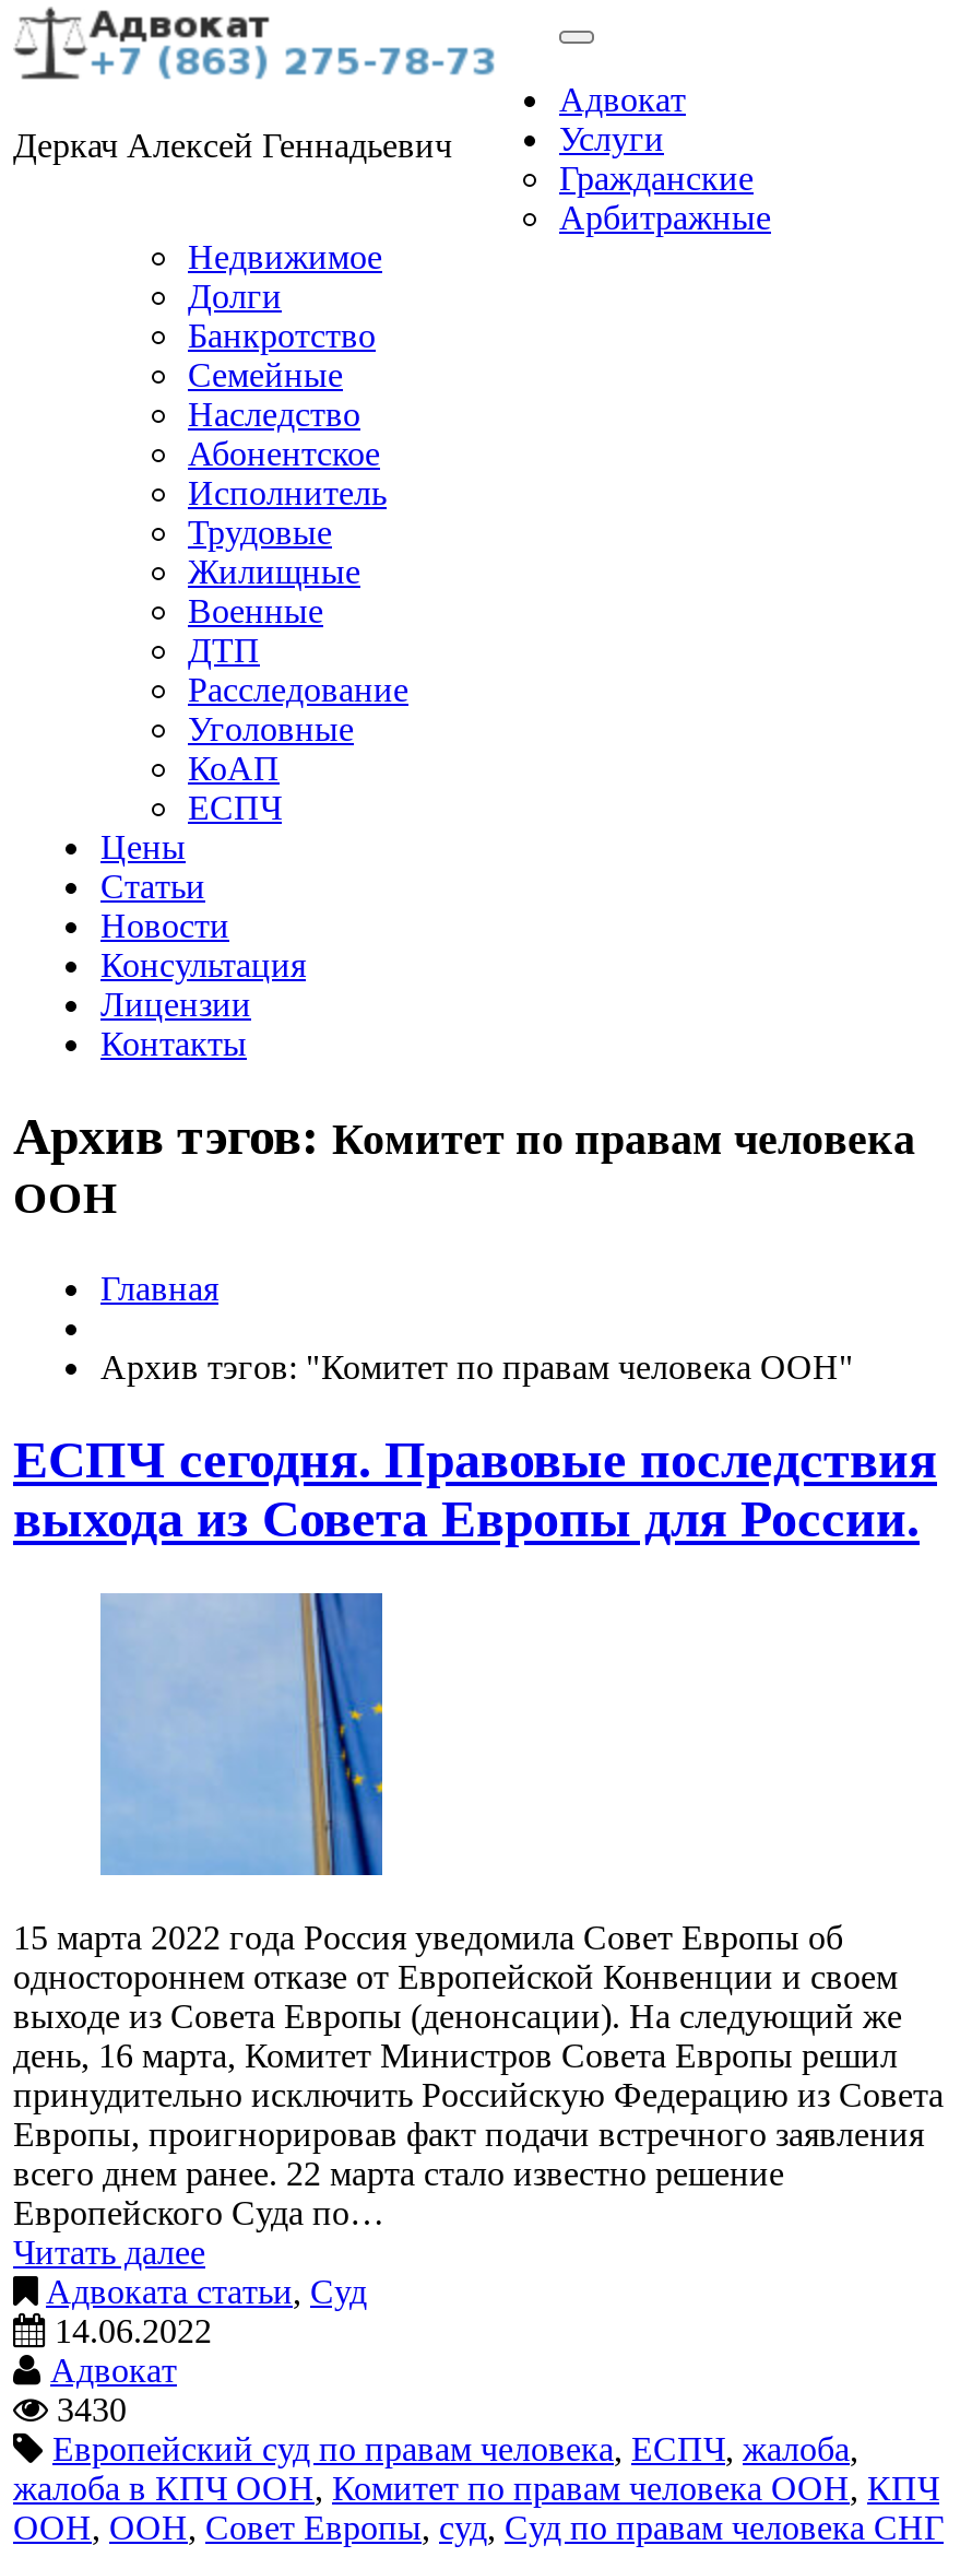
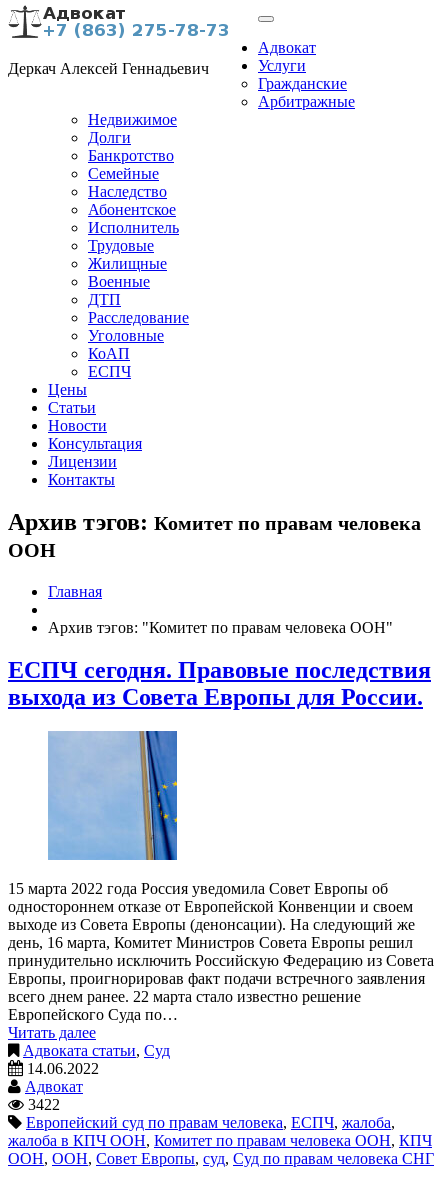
[48,2390,127,2427] 3430 -> [24,1096,60,1113] 3422

